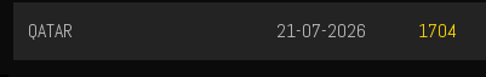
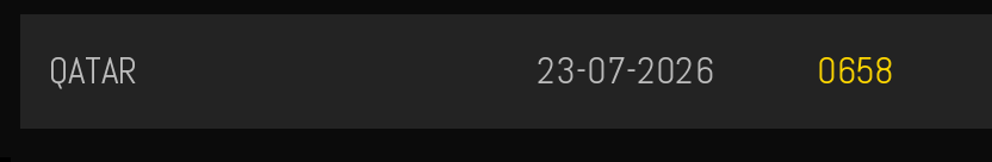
[276,19,366,43] 21-07-2026 -> [537,47,713,95] 23-07-2026
[418,20,457,44] 1704 -> [817,49,894,96] 0658

